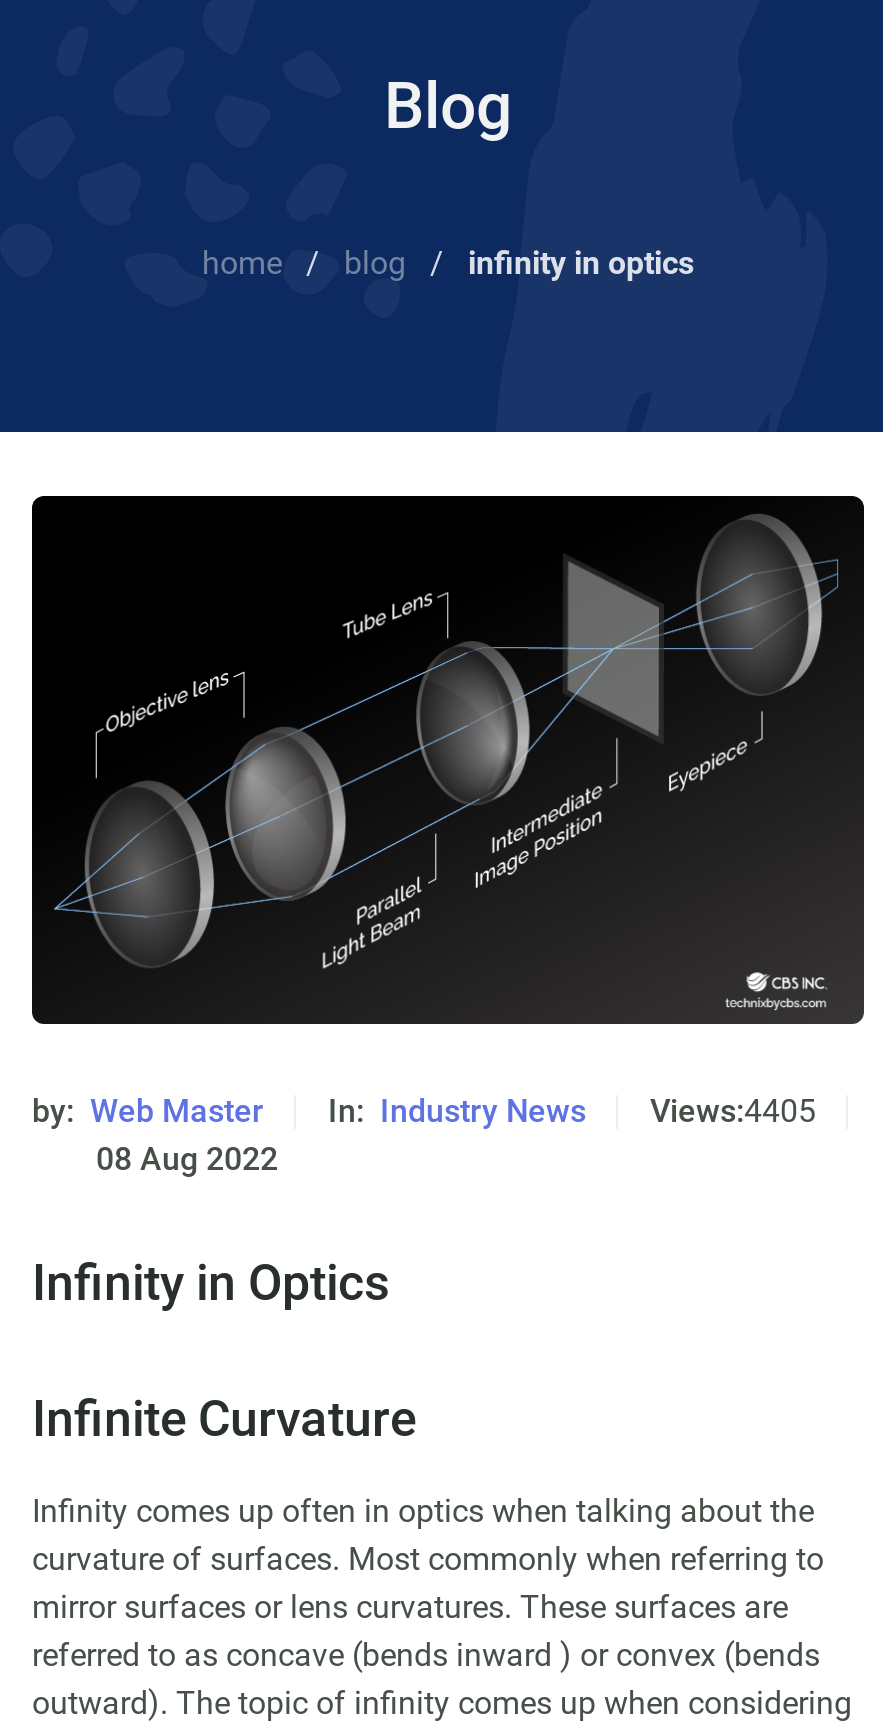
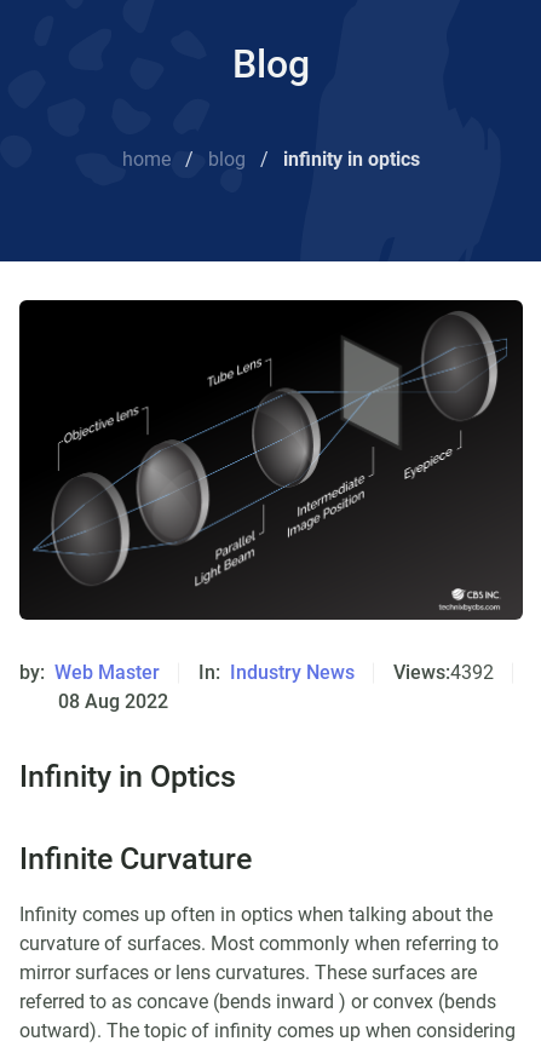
[32,1092,816,1130] by: Web Master In: Industry News Views:4405 -> [19,661,494,684] by: Web Master In: Industry News Views:4392

